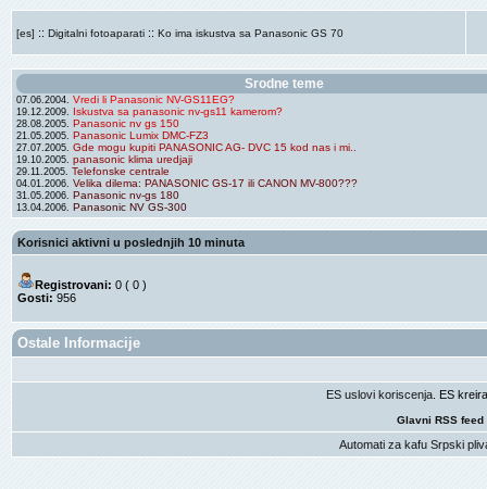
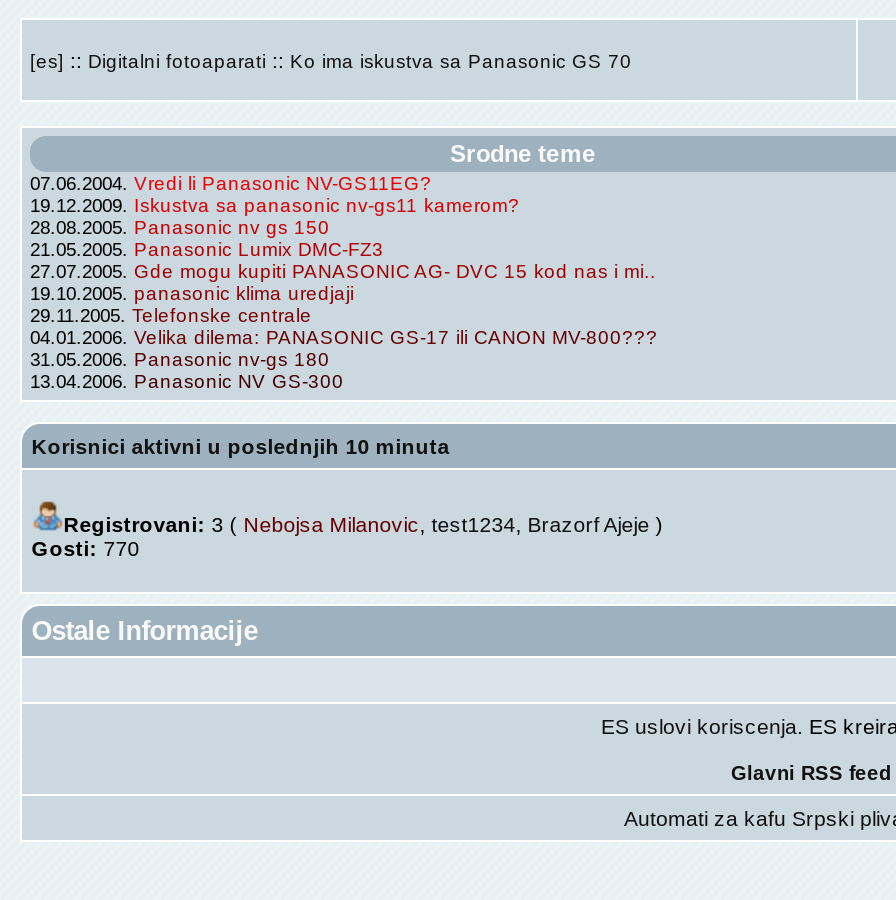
[17,279,147,305] Registrovani: 0 ( 0 ) | Gosti:956 -> [32,513,664,561] Registrovani: 3 (Nebojsa Milanovic, test1234, Brazorf Ajeje) | Gosti:770

